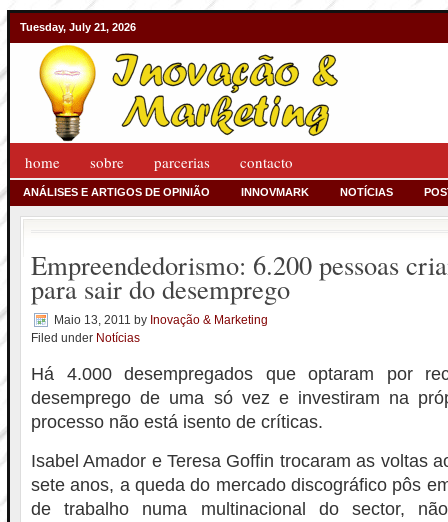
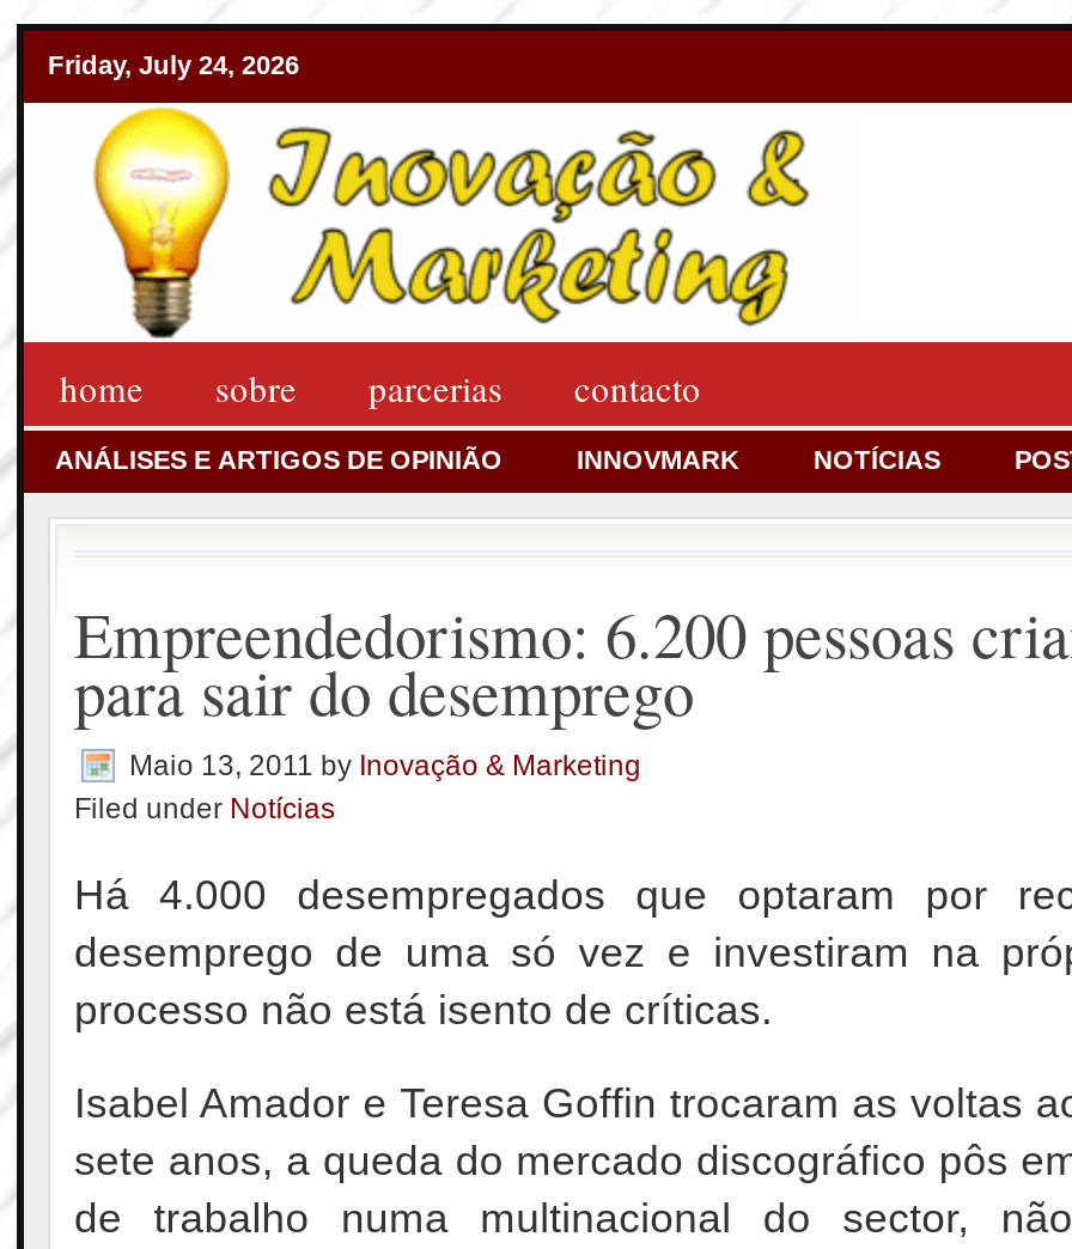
[20,21,136,33] Tuesday, July 21, 2026 -> [48,50,299,79] Friday, July 24, 2026

